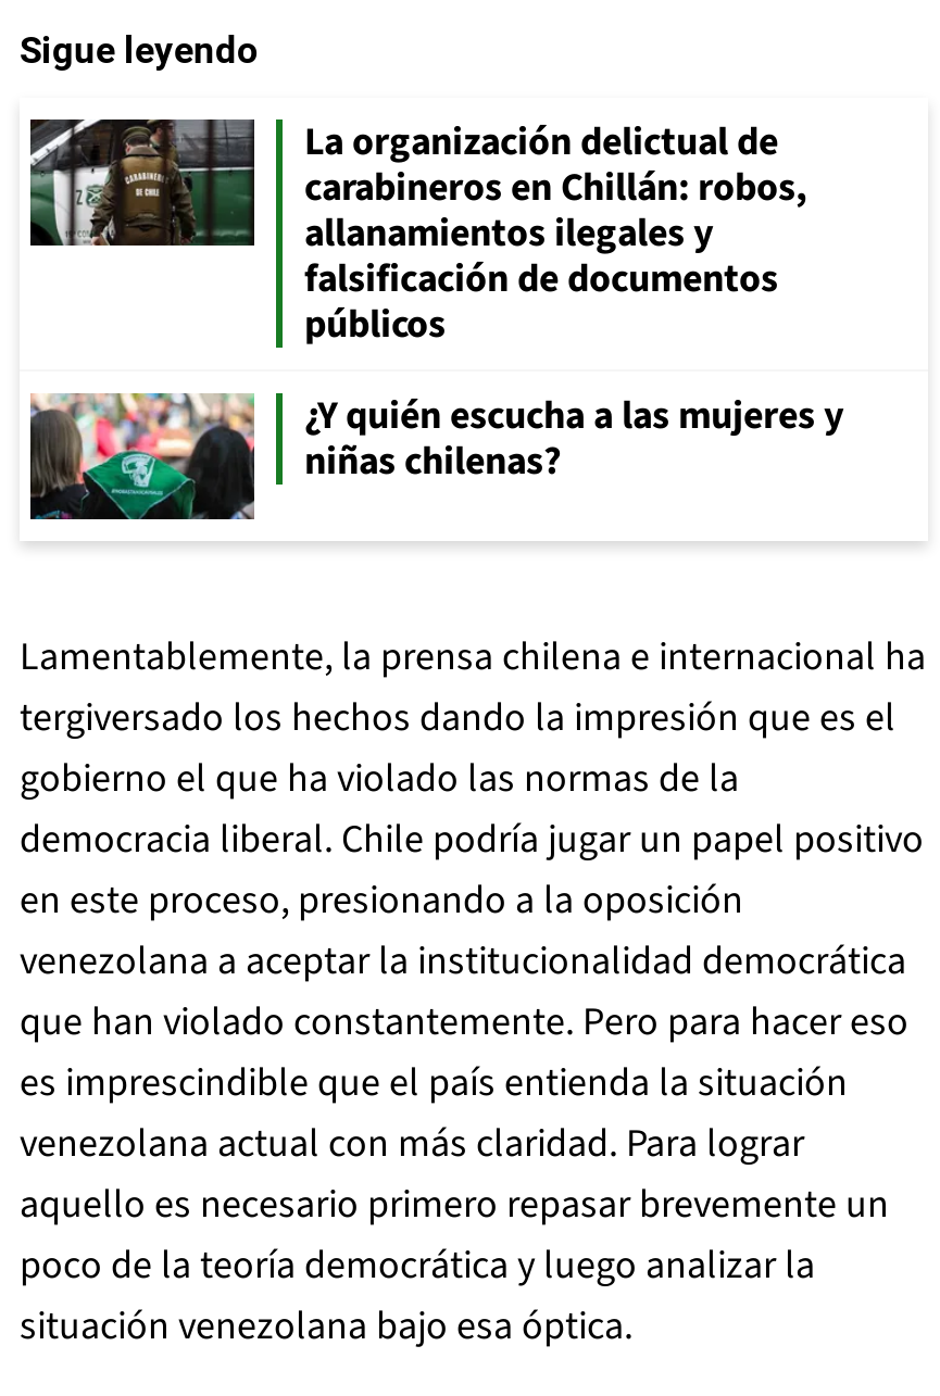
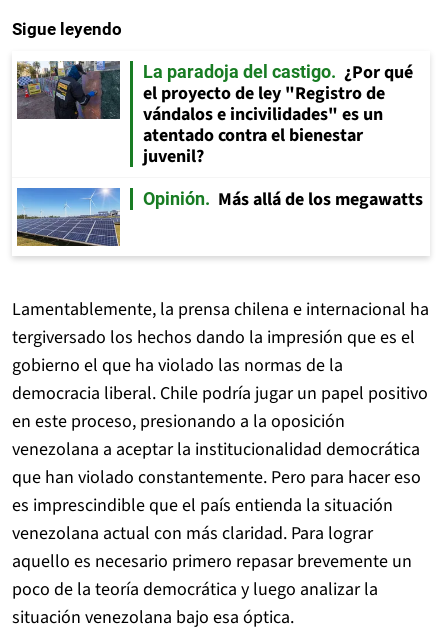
[28,115,806,352] [image] | La organización delictual de | carabineros en Chillán: robos, | allanamientos ilegales y | falsificación de documentos | públicos -> [16,60,413,169] [image] | La paradoja del castigo | ¿Por qué | el proyecto de ley "Registro de | vándalos e incivilidades" es un | atentado contra el bienestar | juvenil?
[28,389,843,521] [image] | ¿Y quién escucha a las mujeres y | niñas chilenas? -> [16,187,423,247] [image] | Opinión | Más allá de los megawatts

